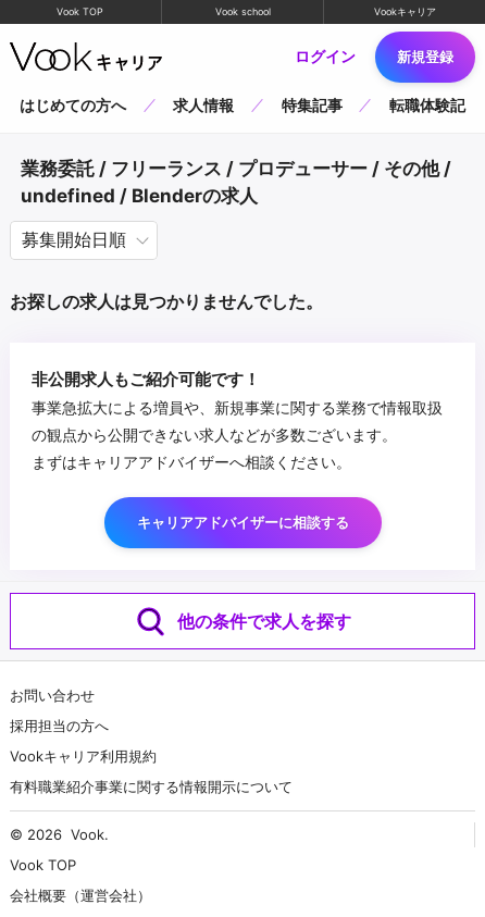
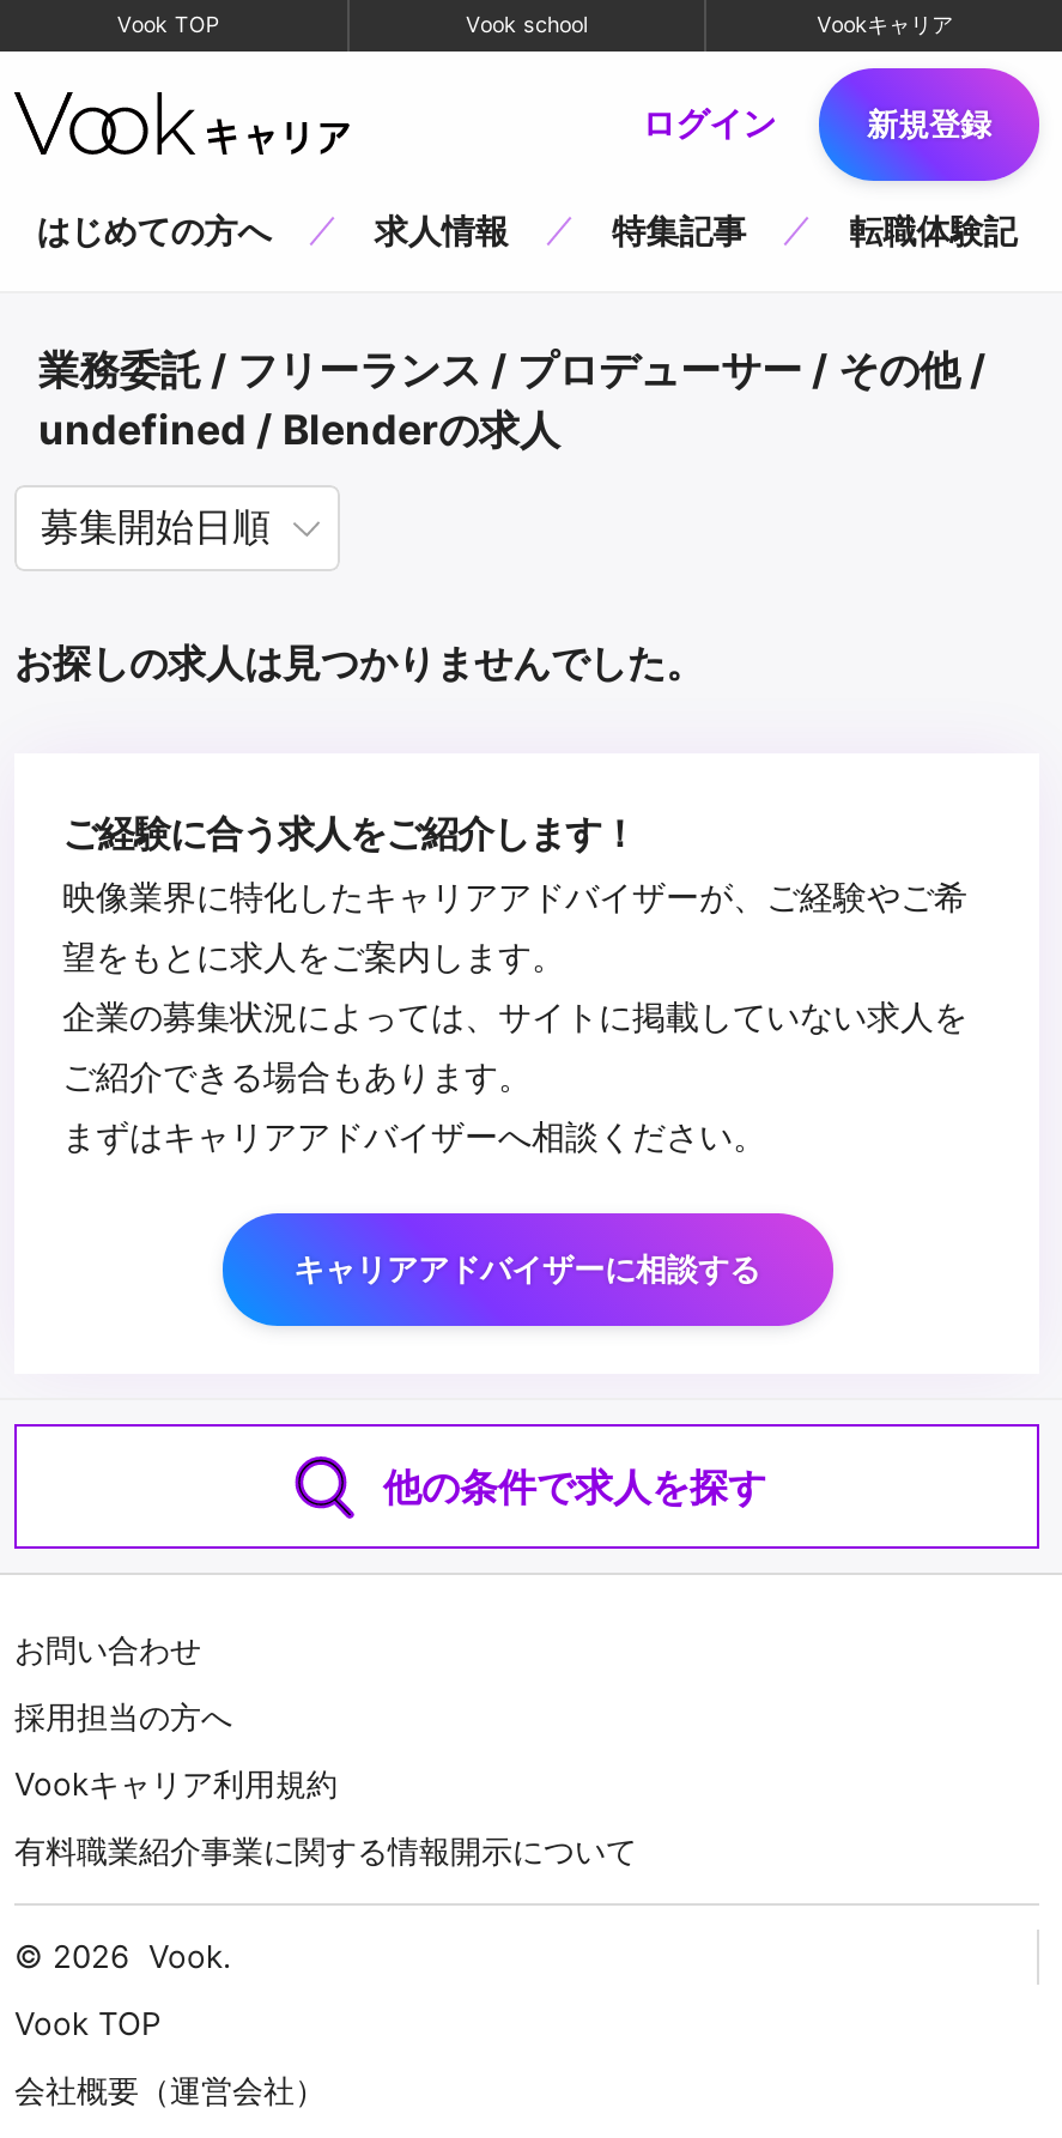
[32,369,443,444] 非公開求人もご紹介可能です！ | 事業急拡大による増員や、新規事業に関する業務で情報取扱 | の観点から公開できない求人などが多数ございます。 -> [62,811,967,1096] ご経験に合う求人をご紹介します！ | 映像業界に特化したキャリアアドバイザーが、ご経験やご希 | 望をもとに求人をご案内します。 | 企業の募集状況によっては、サイトに掲載していない求人を | ご紹介できる場合もあります。

